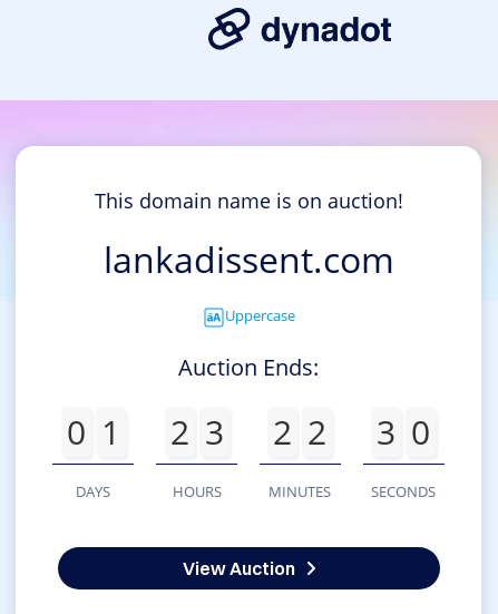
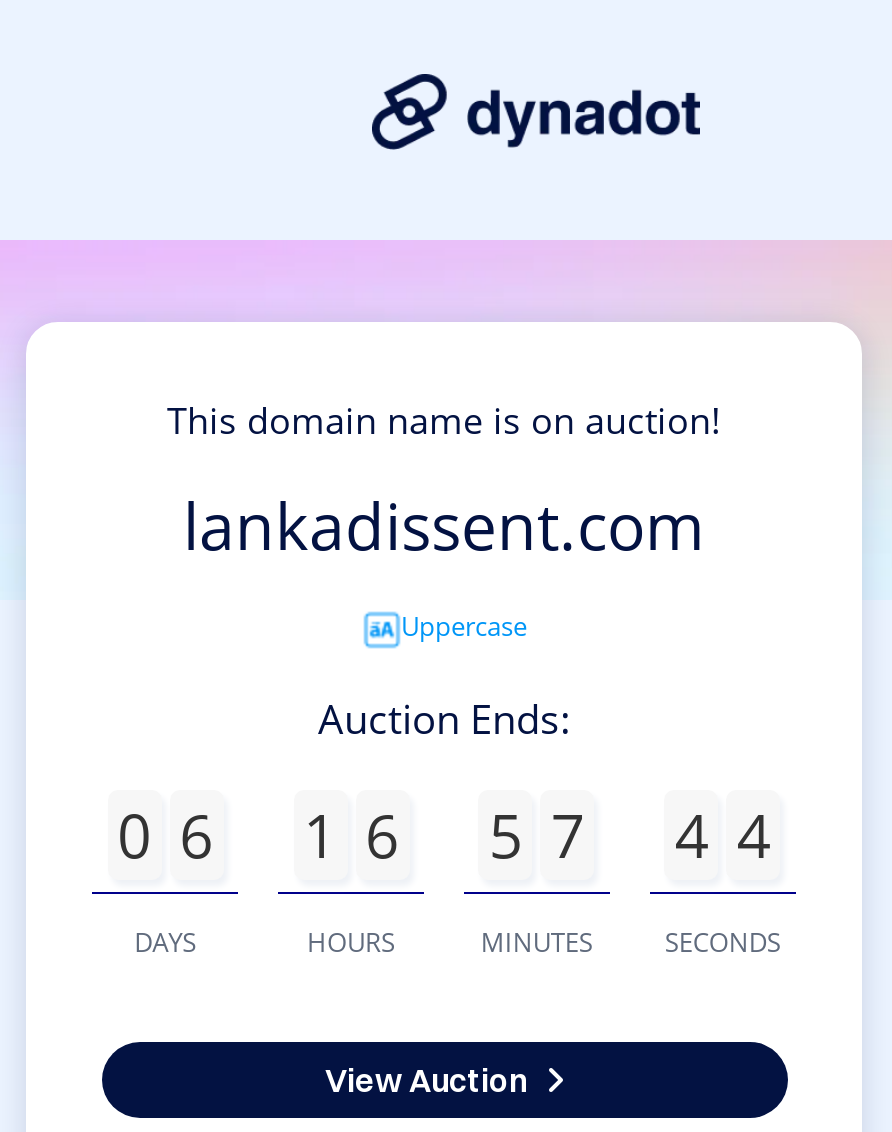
[66,409,120,455] 0 1 -> [117,794,213,876] 0 6
[170,409,223,455] 2 3 -> [303,794,399,876] 1 6
[273,409,327,455] 2 2 -> [489,794,585,876] 5 7
[377,409,430,455] 3 0 -> [675,794,771,876] 4 4

